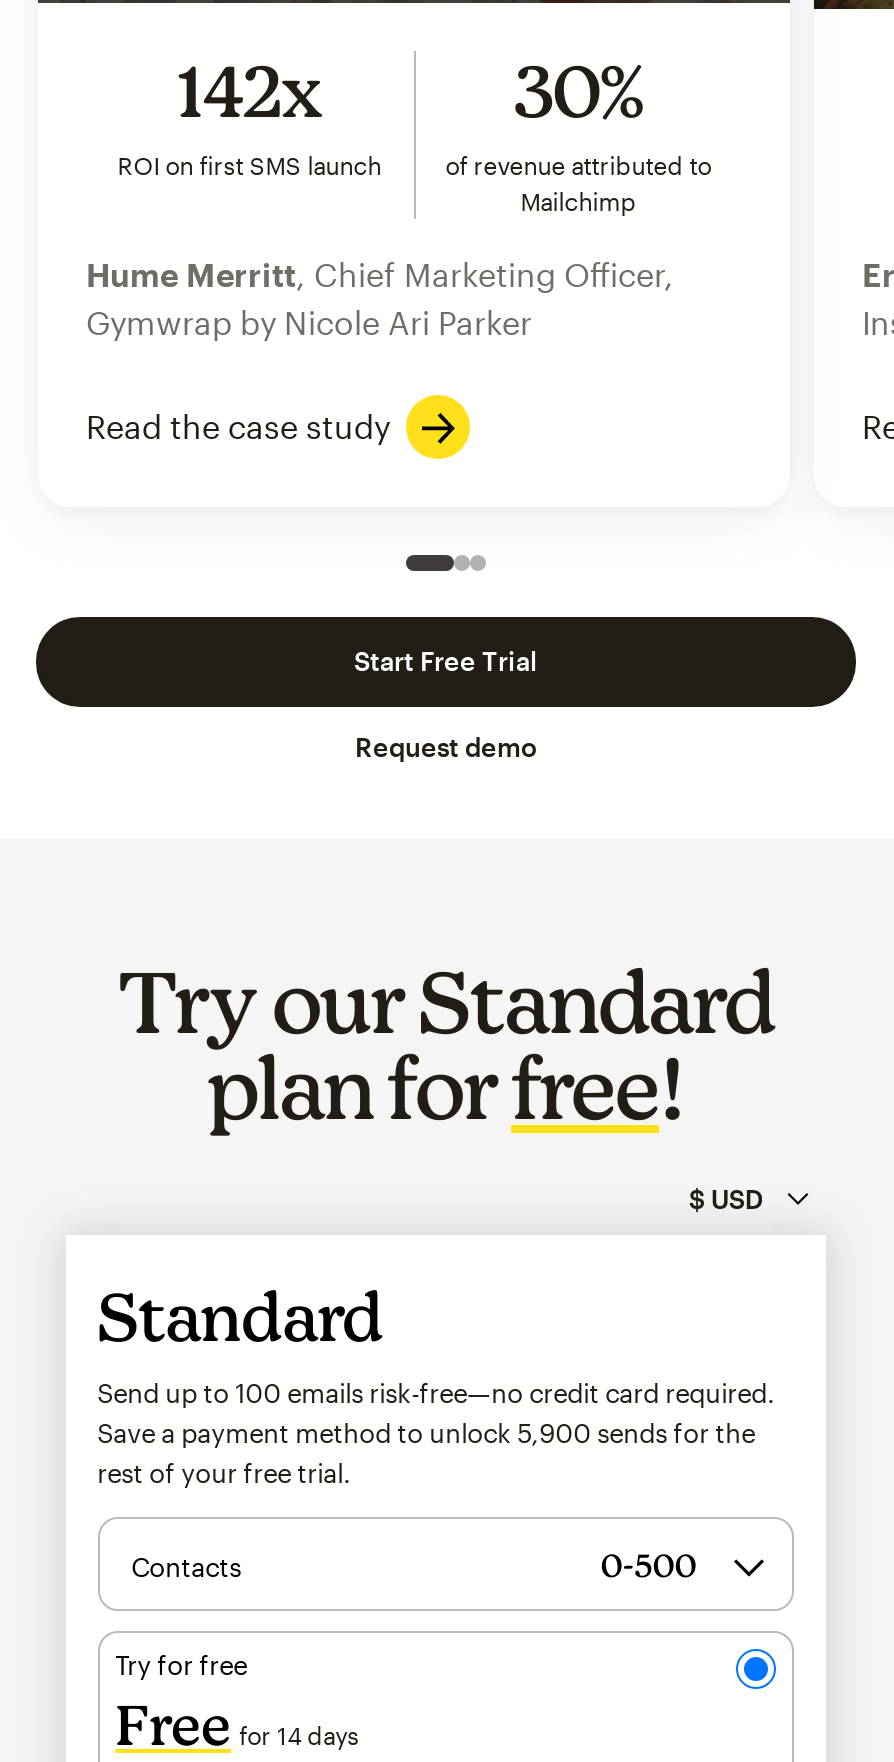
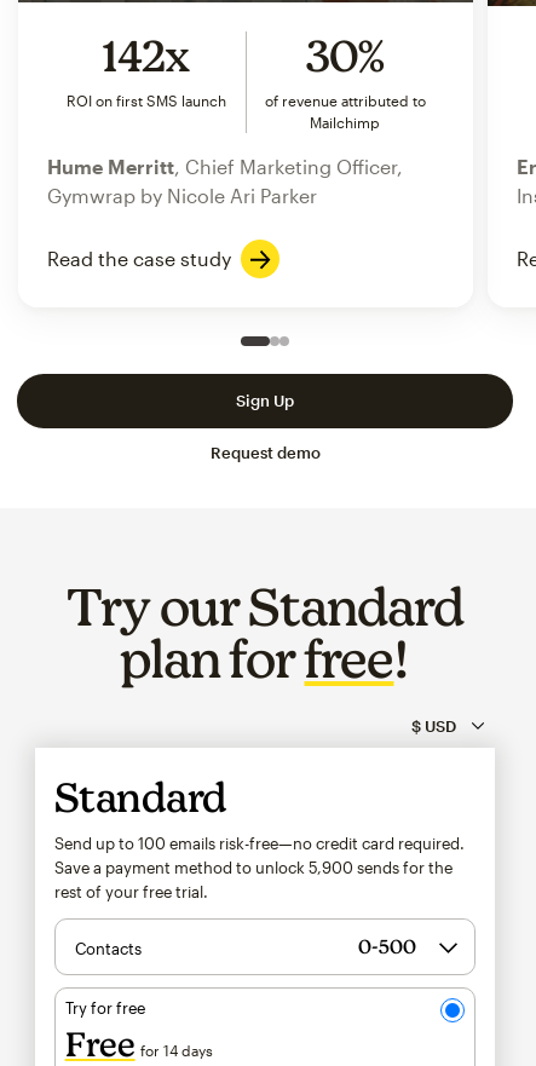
[354,645,538,677] Start Free Trial -> [236,390,294,410] Sign Up

